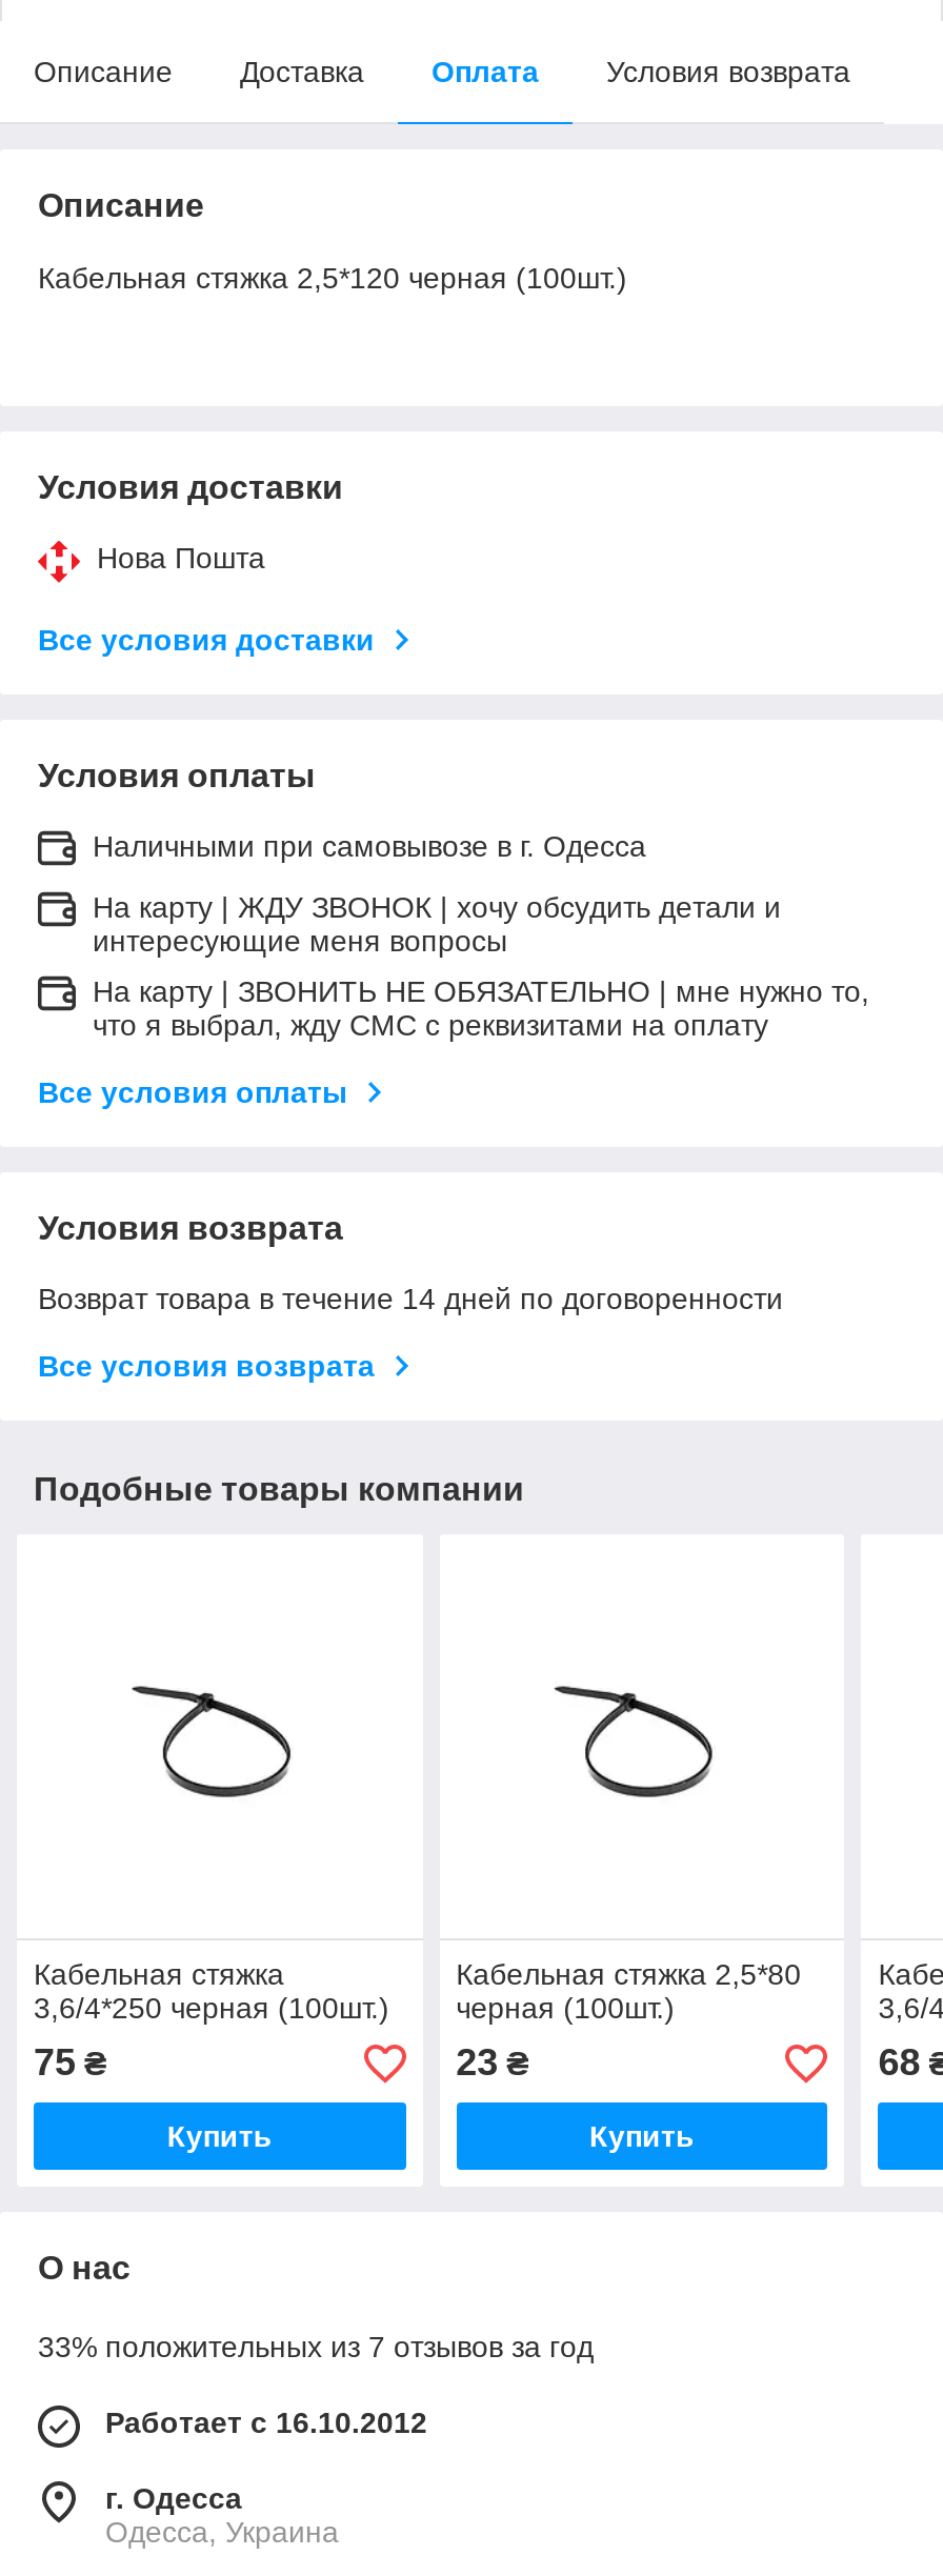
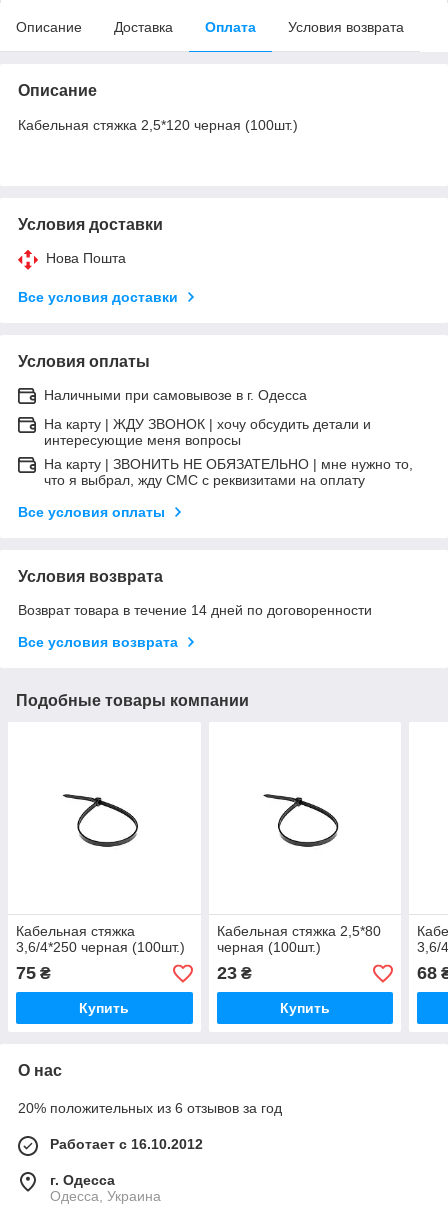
[38,2331,594,2364] 33% положительных из 7 отзывов за год -> [18,1100,282,1116] 20% положительных из 6 отзывов за год

